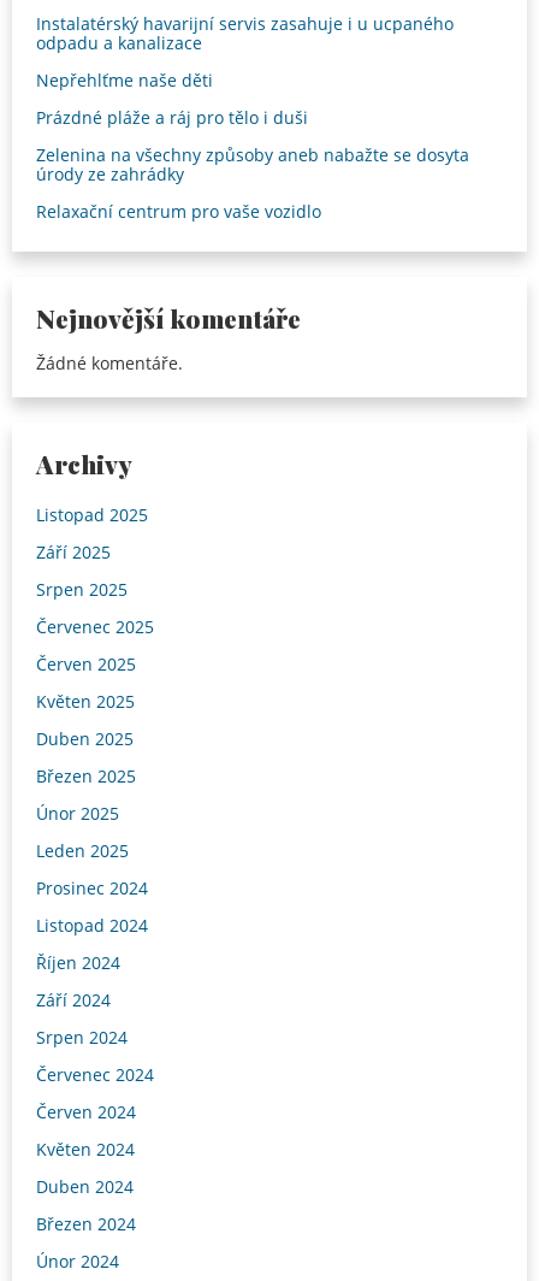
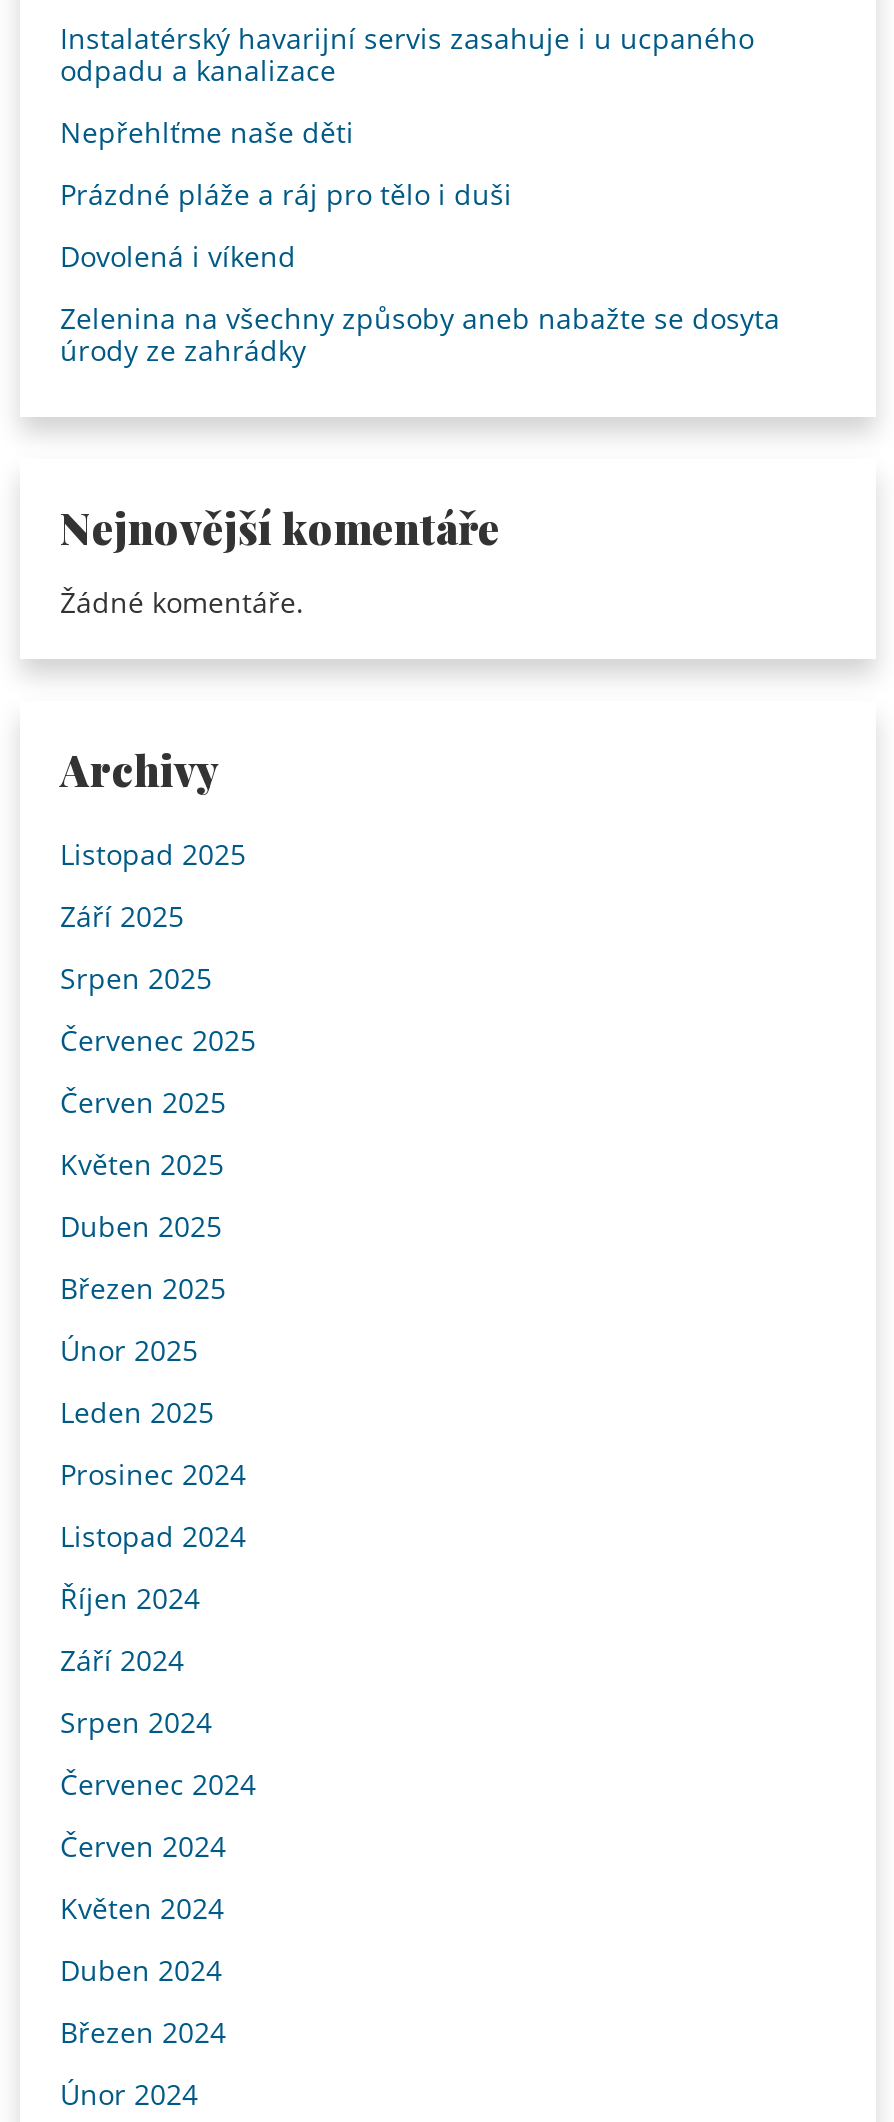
none -> [60,237,296,275] Dovolená i víkend
moved [36,143,469,185] -> [60,299,780,369]: Zelenina na všechny způsoby aneb nabažte se dosyta | úrody ze zahrádky
[36,200,321,222] Relaxační centrum pro vaše vozidlo -> none

